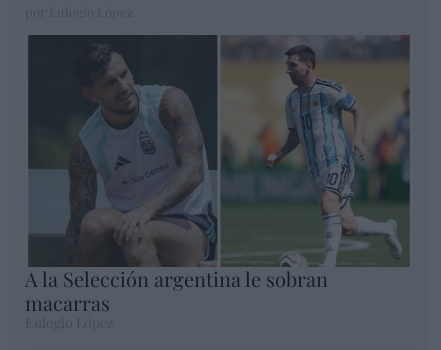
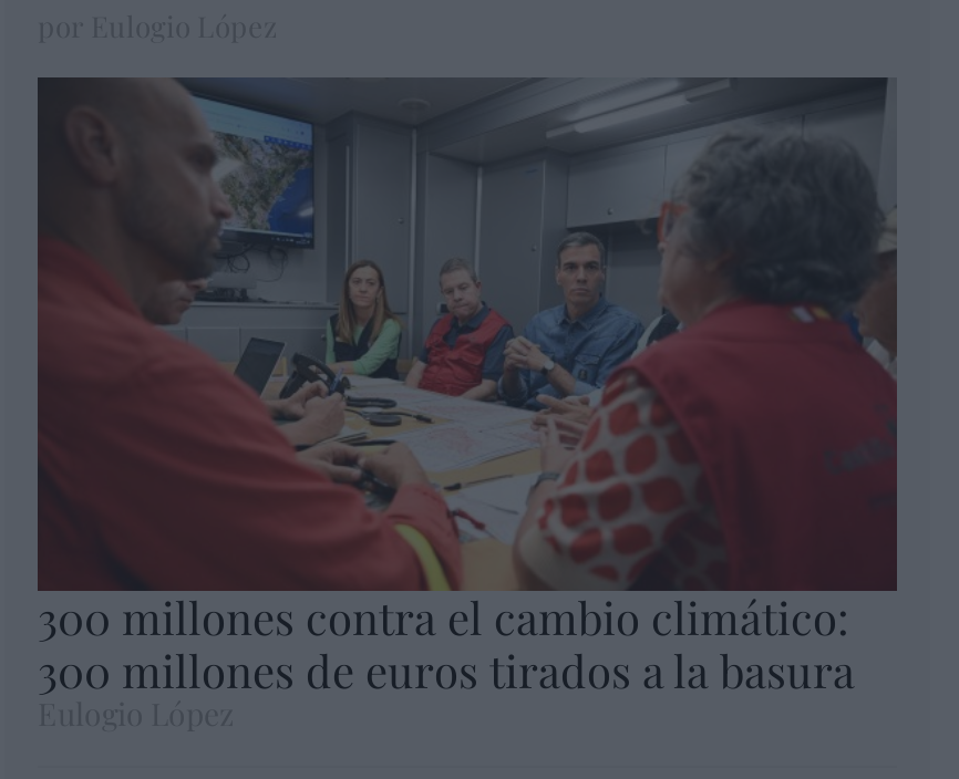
[25,35,413,316] [image] | A la Selección argentina le sobran | macarras -> [35,75,899,700] [image] | 300 millones contra el cambio climático: | 300 millones de euros tirados a la basura

